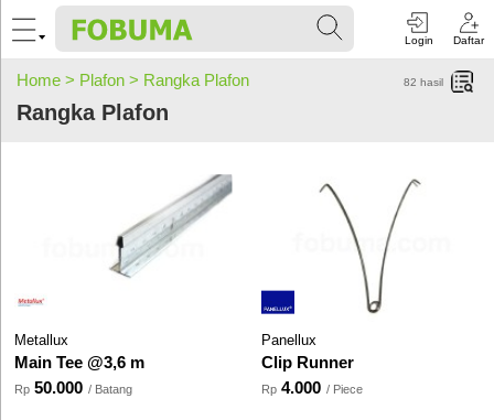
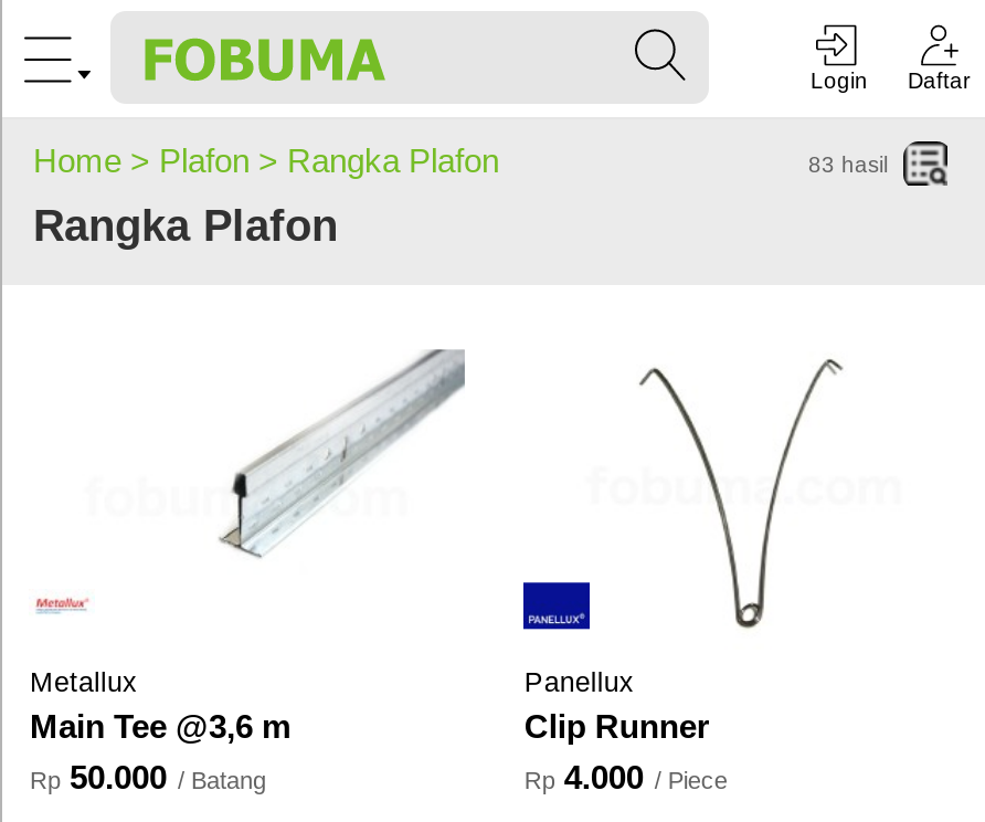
[404,76,443,88] 82 hasil -> [808,152,888,177] 83 hasil

